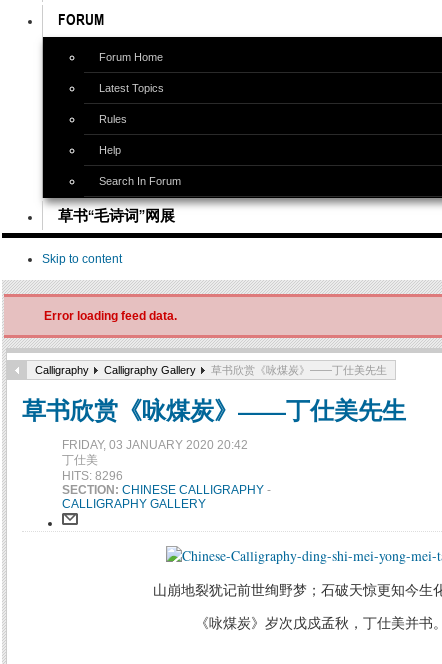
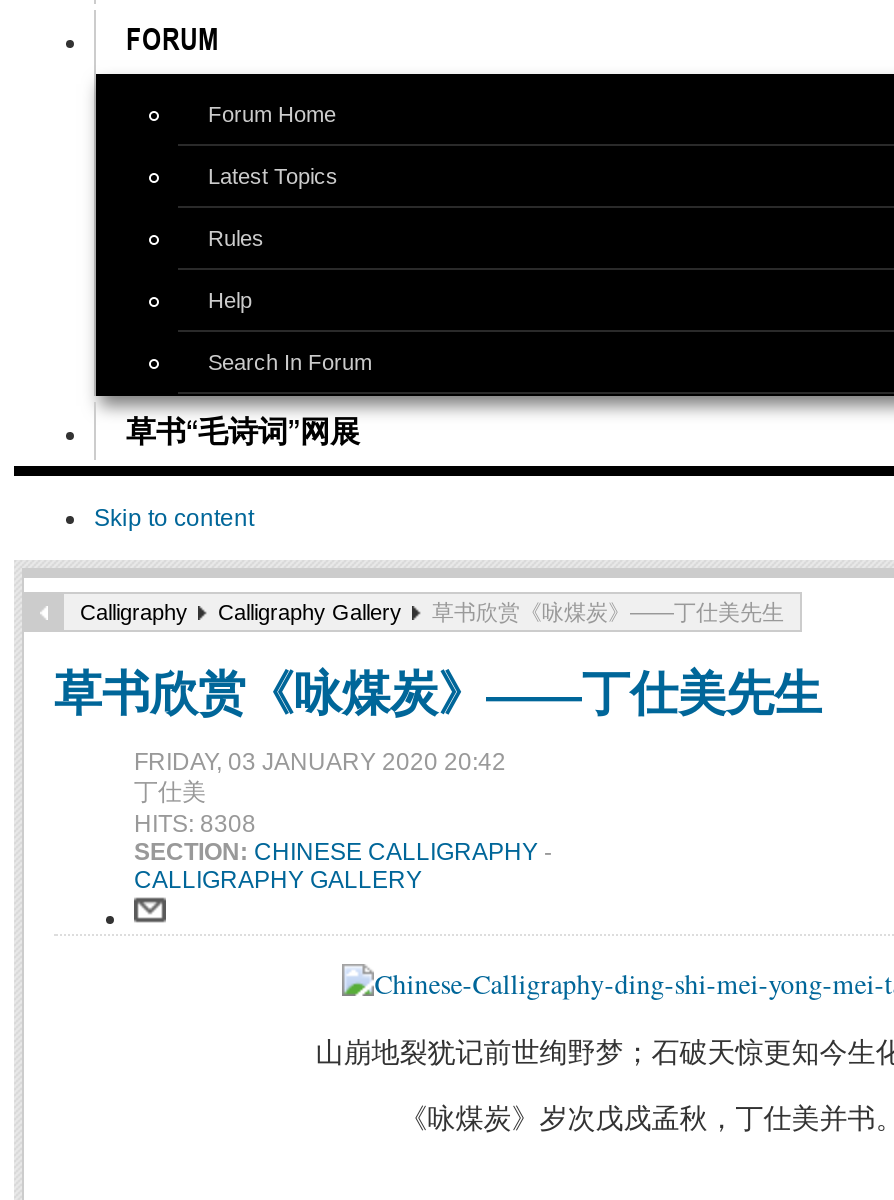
[44,309,177,323] Error loading feed data. -> none
[62,469,123,483] HITS: 8296 -> [134,810,256,838] HITS: 8308

